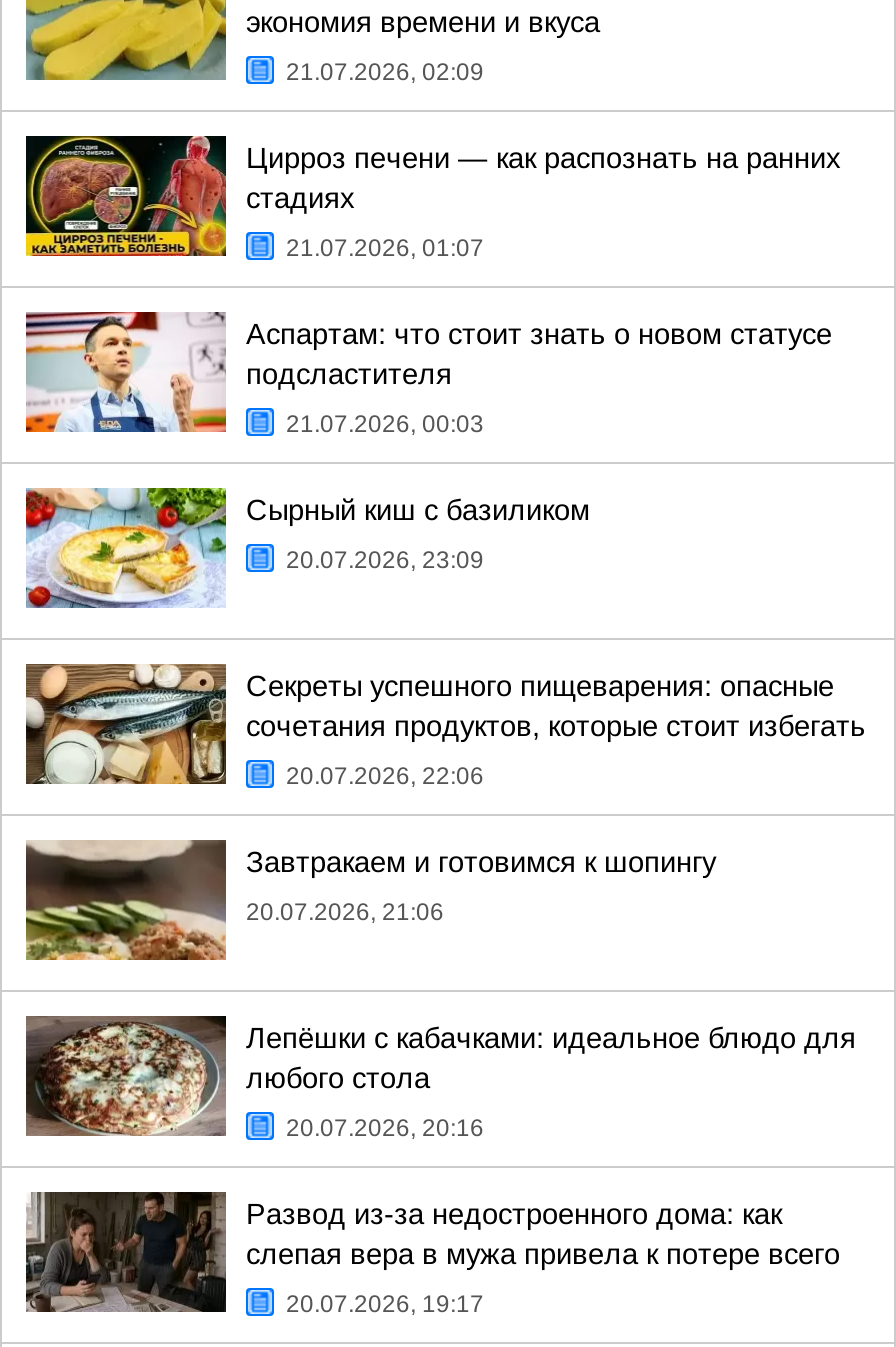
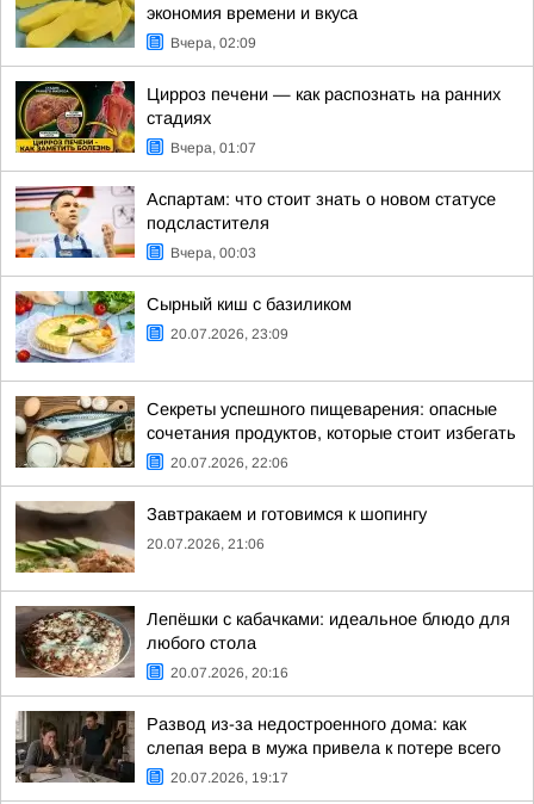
[286,58,484,86] 21.07.2026, 02:09 -> [170,35,256,51] Вчера, 02:09
[286,234,484,262] 21.07.2026, 01:07 -> [170,140,256,156] Вчера, 01:07
[286,410,484,438] 21.07.2026, 00:03 -> [170,245,256,261] Вчера, 00:03

